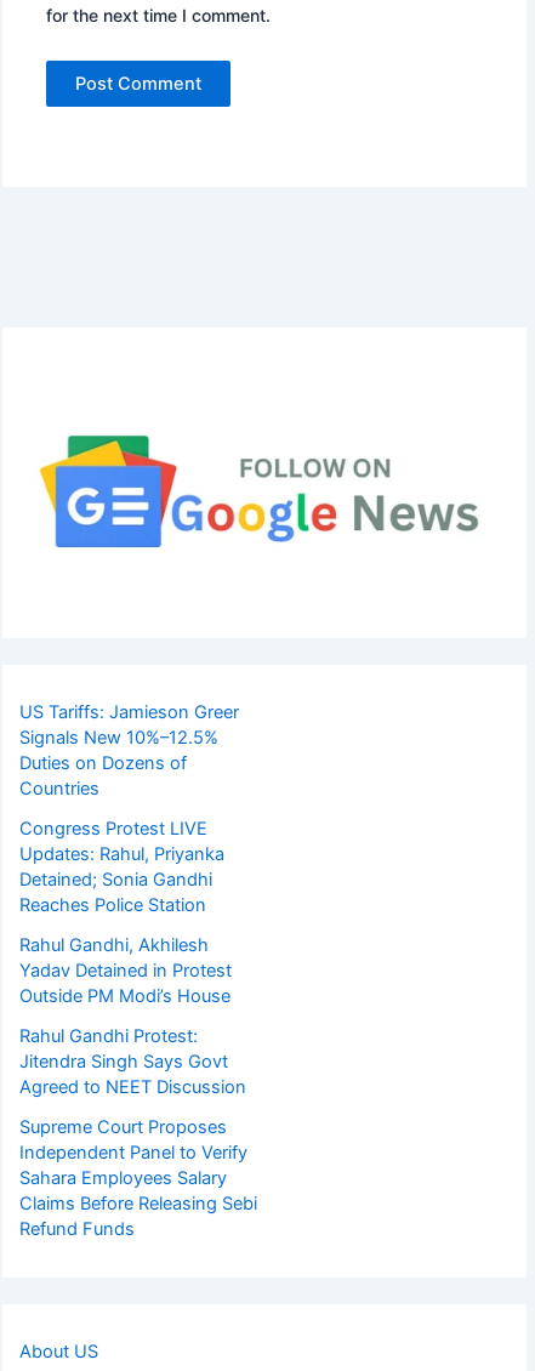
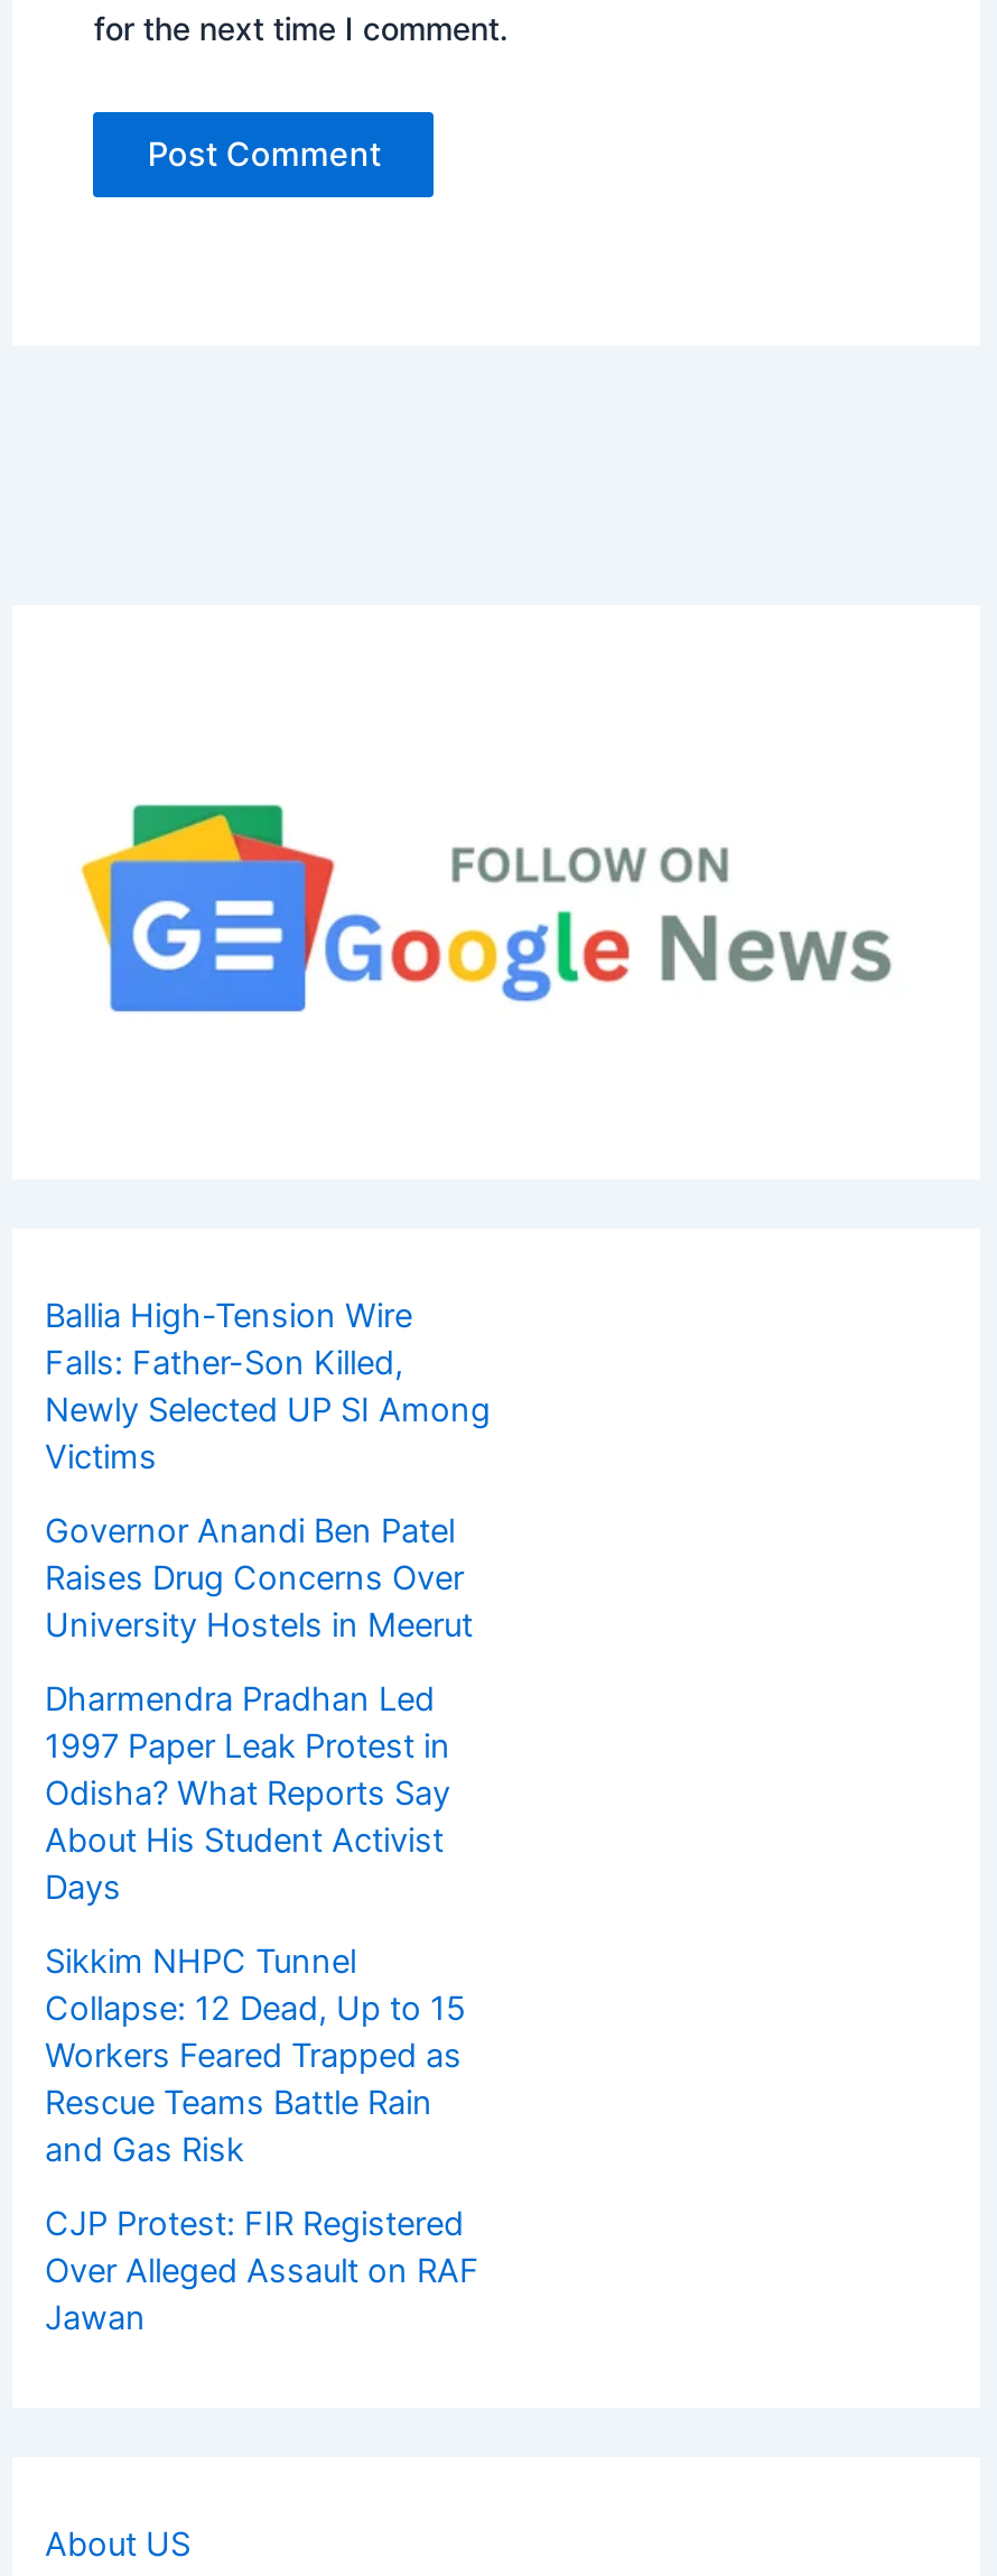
[20,701,240,799] US Tariffs: Jamieson Greer | Signals New 10%–12.5% | Duties on Dozens of | Countries -> [45,1295,491,1477] Ballia High-Tension Wire | Falls: Father-Son Killed, | Newly Selected UP SI Among | Victims
[20,818,225,916] Congress Protest LIVE | Updates: Rahul, Priyanka | Detained; Sonia Gandhi | Reaches Police Station -> [45,1511,473,1645] Governor Anandi Ben Patel | Raises Drug Concerns Over | University Hostels in Meerut
[20,934,232,1007] Rahul Gandhi, Akhilesh | Yadav Detained in Protest | Outside PM Modi’s House -> [45,1679,450,1907] Dharmendra Pradhan Led | 1997 Paper Leak Protest in | Odisha? What Reports Say | About His Student Activist | Days
[20,1025,247,1098] Rahul Gandhi Protest: | Jitendra Singh Says Govt | Agreed to NEET Discussion -> [45,1941,466,2170] Sikkim NHPC Tunnel | Collapse: 12 Dead, Up to 15 | Workers Feared Trapped as | Rescue Teams Battle Rain | and Gas Risk
[20,1116,258,1240] Supreme Court Proposes | Independent Panel to Verify | Sahara Employees Salary | Claims Before Releasing Sebi | Refund Funds -> [45,2203,479,2338] CJP Protest: FIR Registered | Over Alleged Assault on RAF | Jawan

